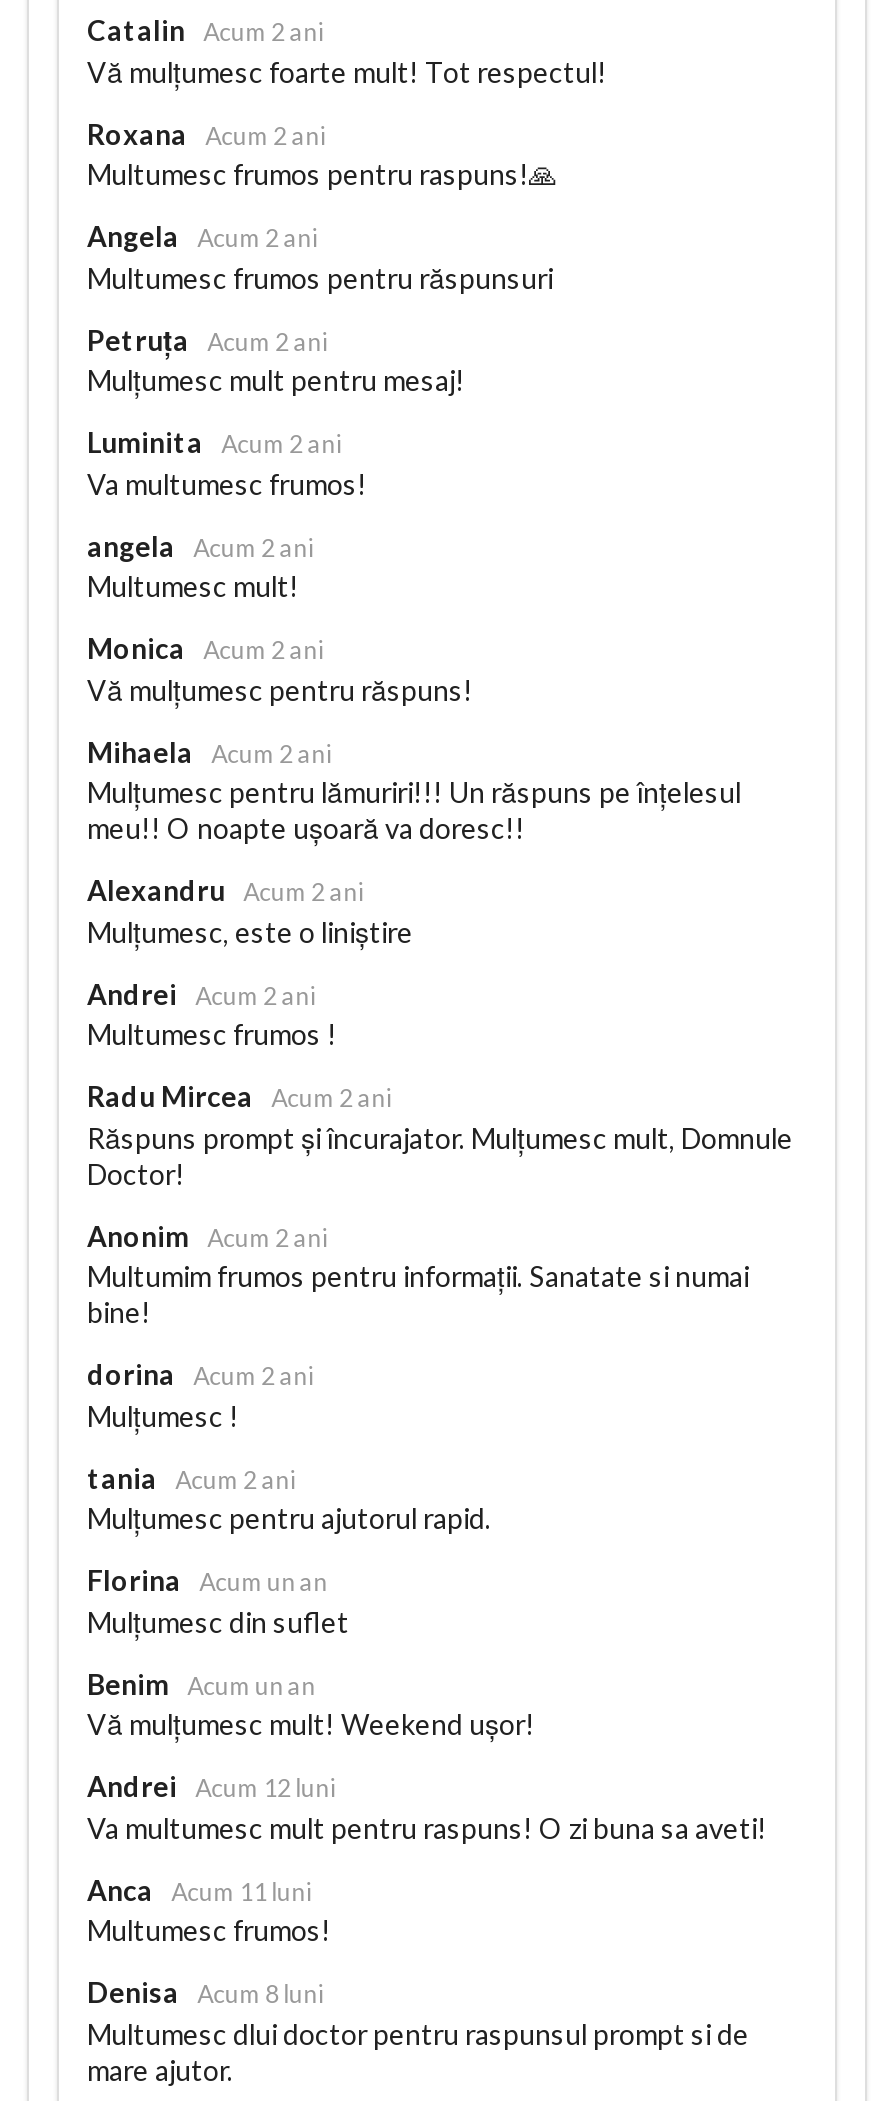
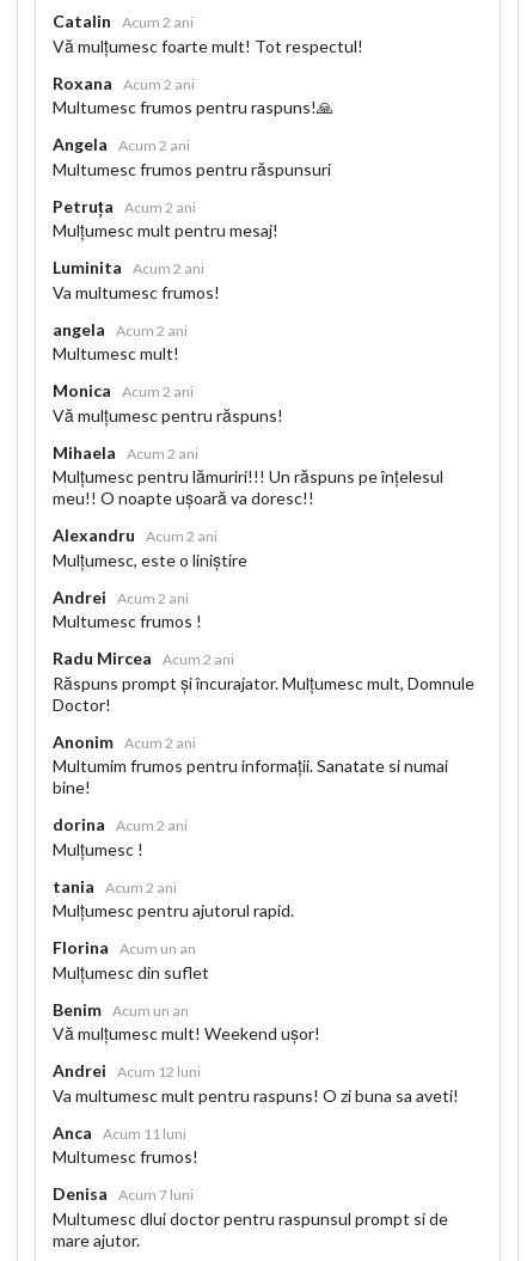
[87,1975,323,2009] Denisa Acum 8 luni -> [53,1183,194,1204] Denisa Acum 7 luni

